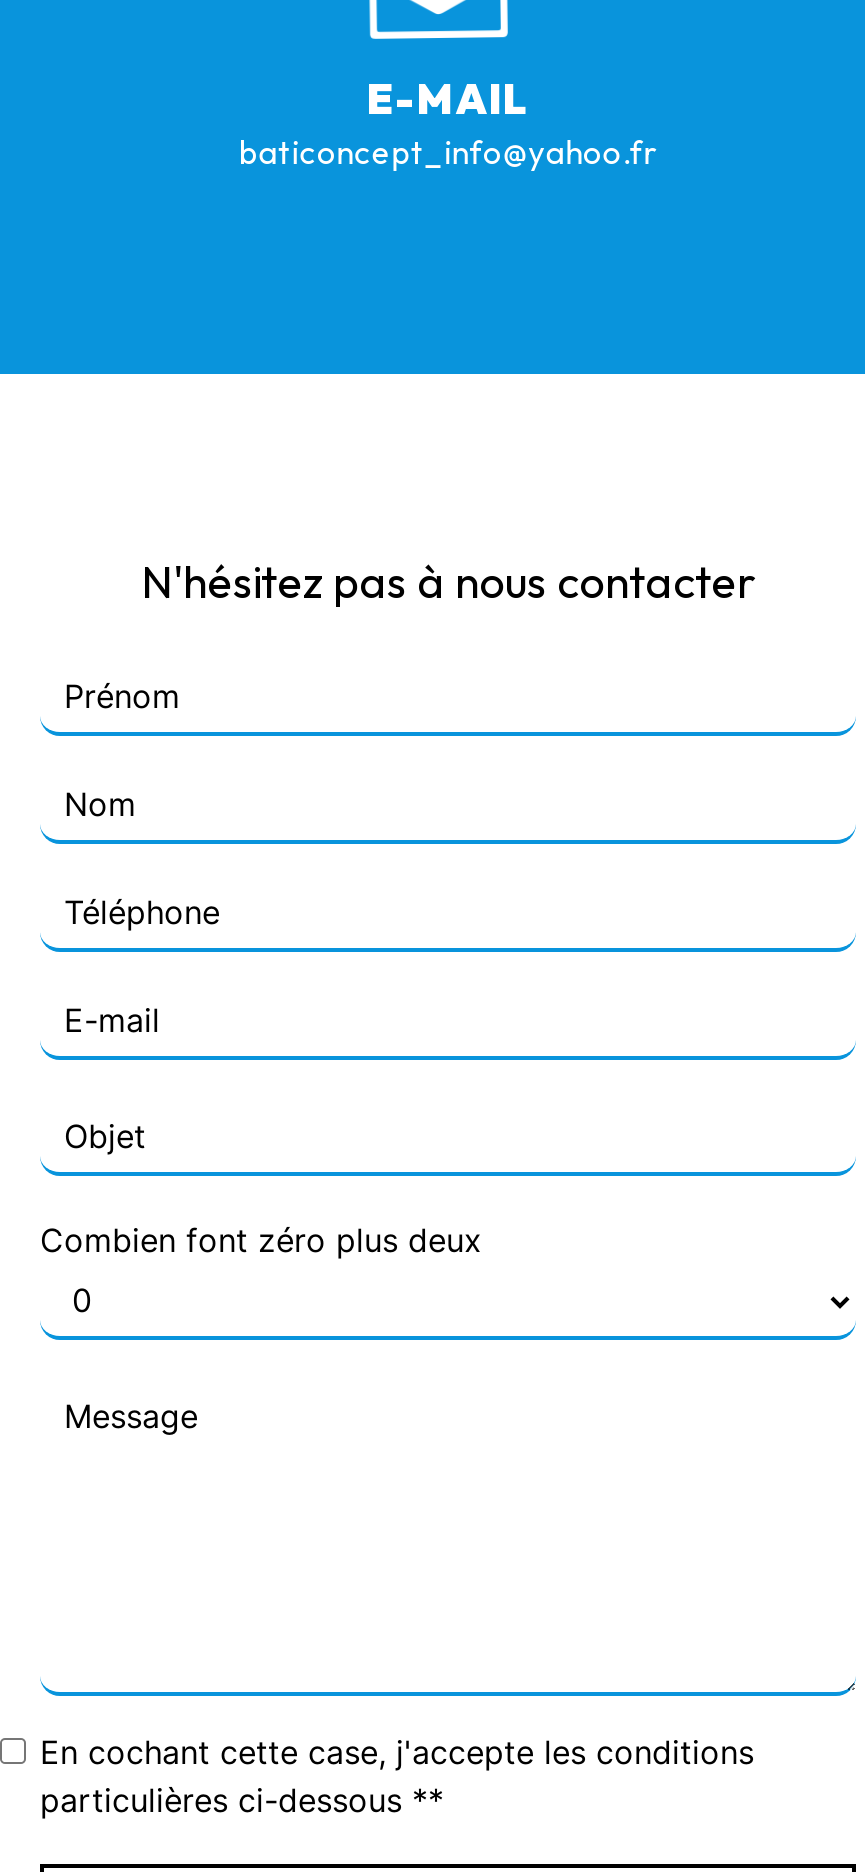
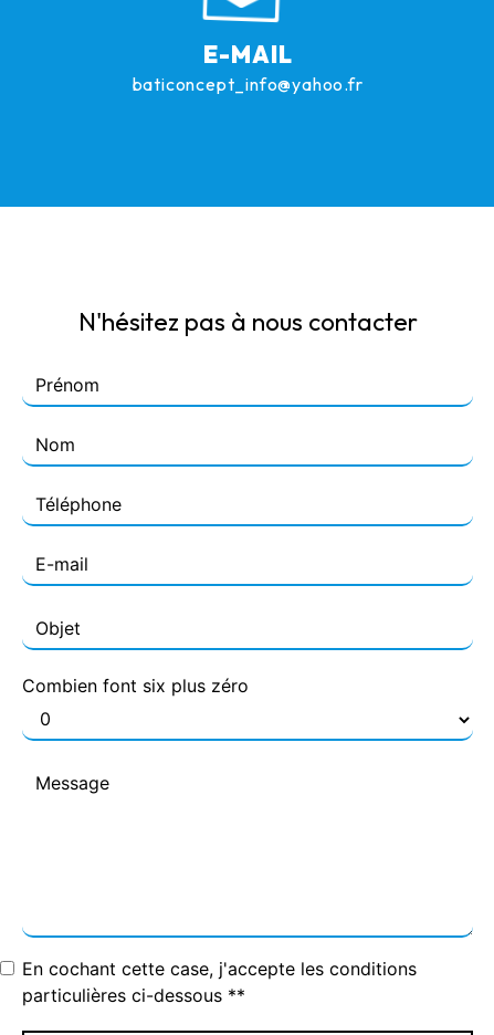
[40,1220,482,1260] Combien font zéro plus deux -> [22,675,249,697] Combien font six plus zéro

